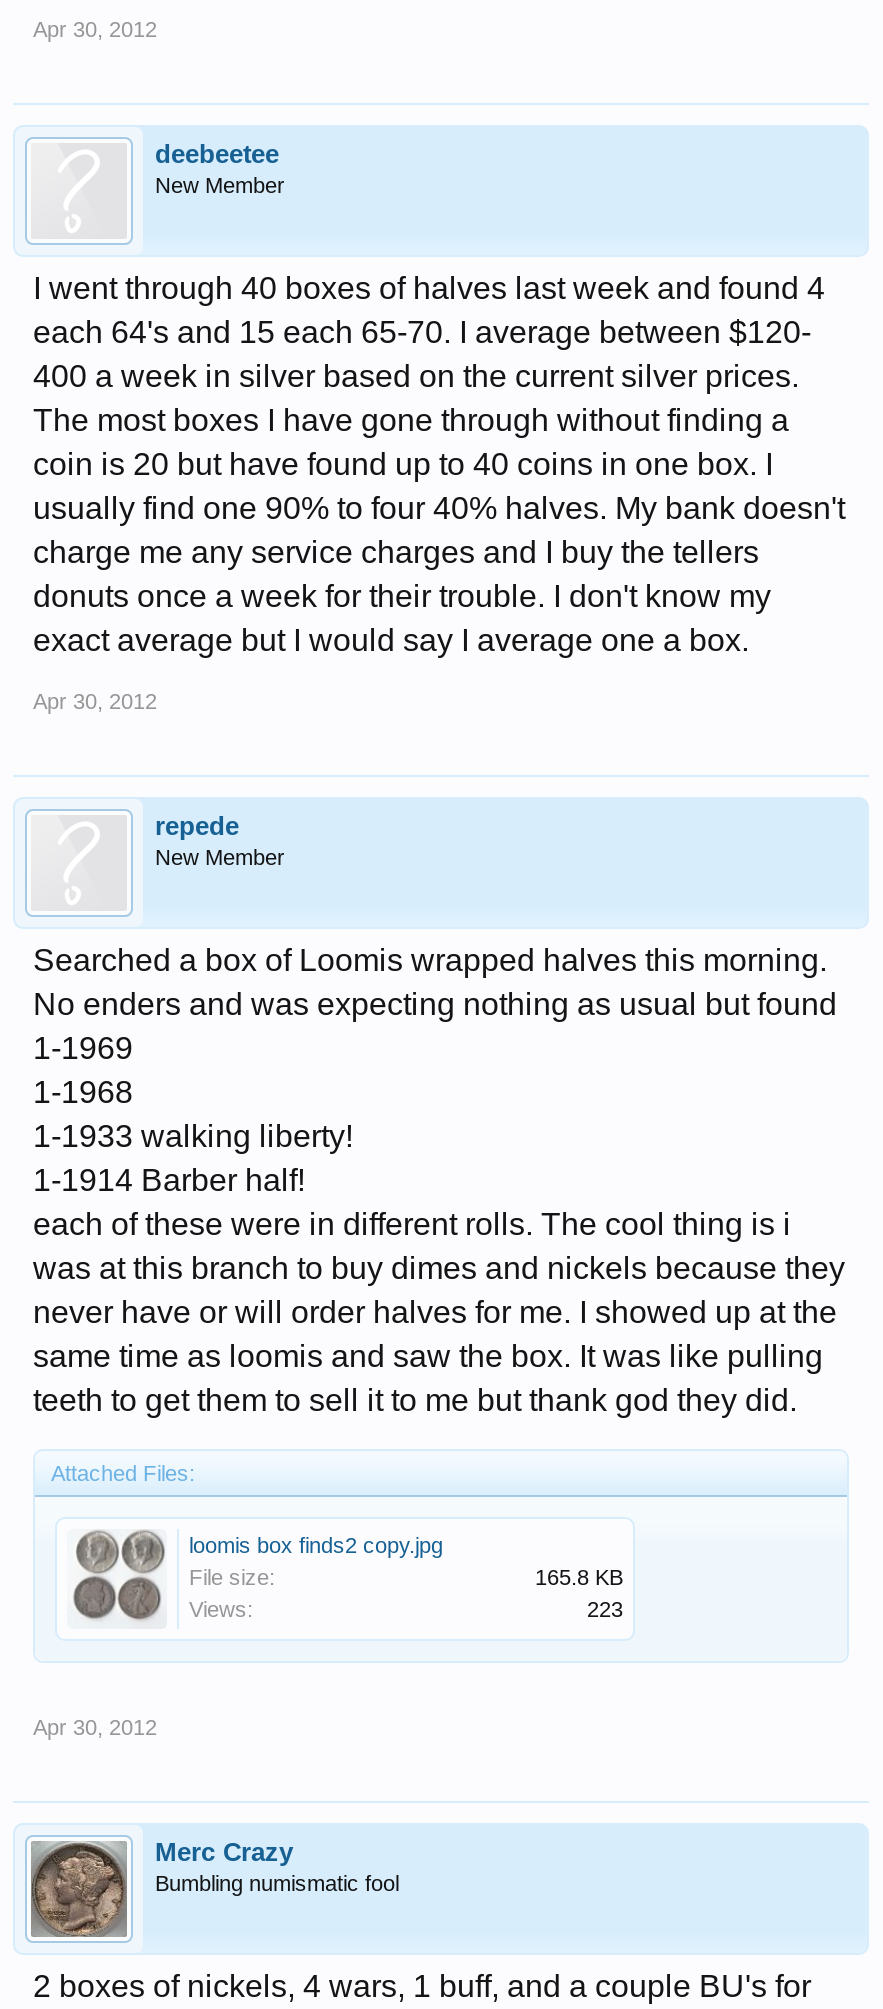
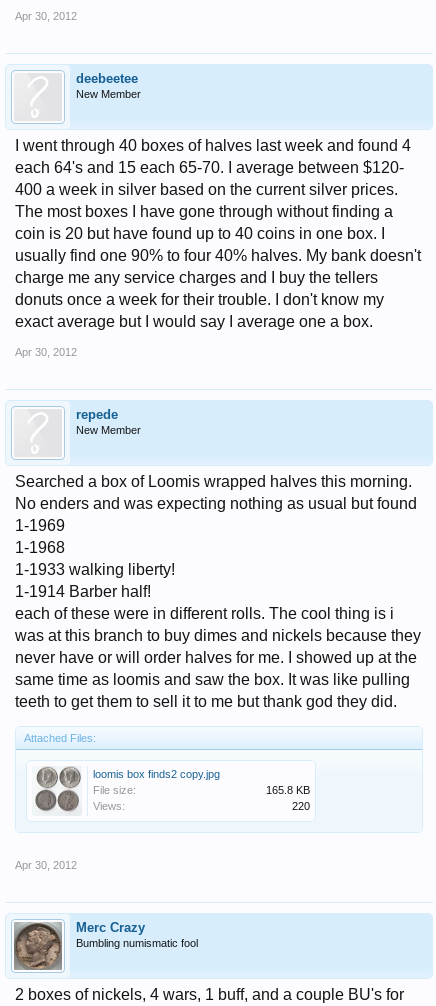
[587,1597,623,1621] 223 -> [292,800,310,812] 220

